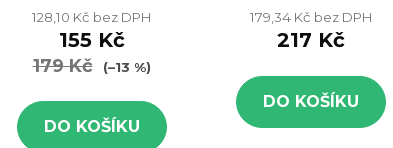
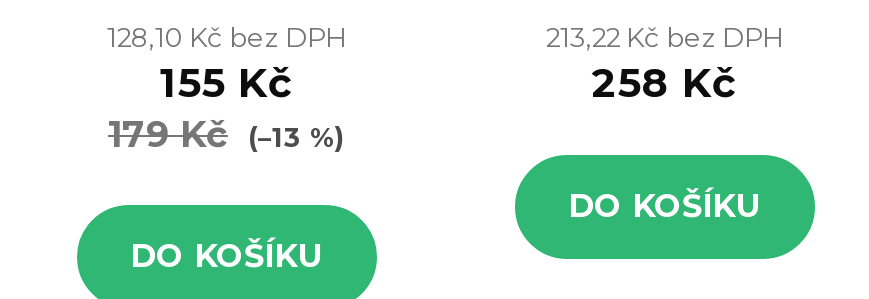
[249,9,371,52] 179,34 Kč bez DPH | 217 Kč -> [546,22,782,108] 213,22 Kč bez DPH | 258 Kč

